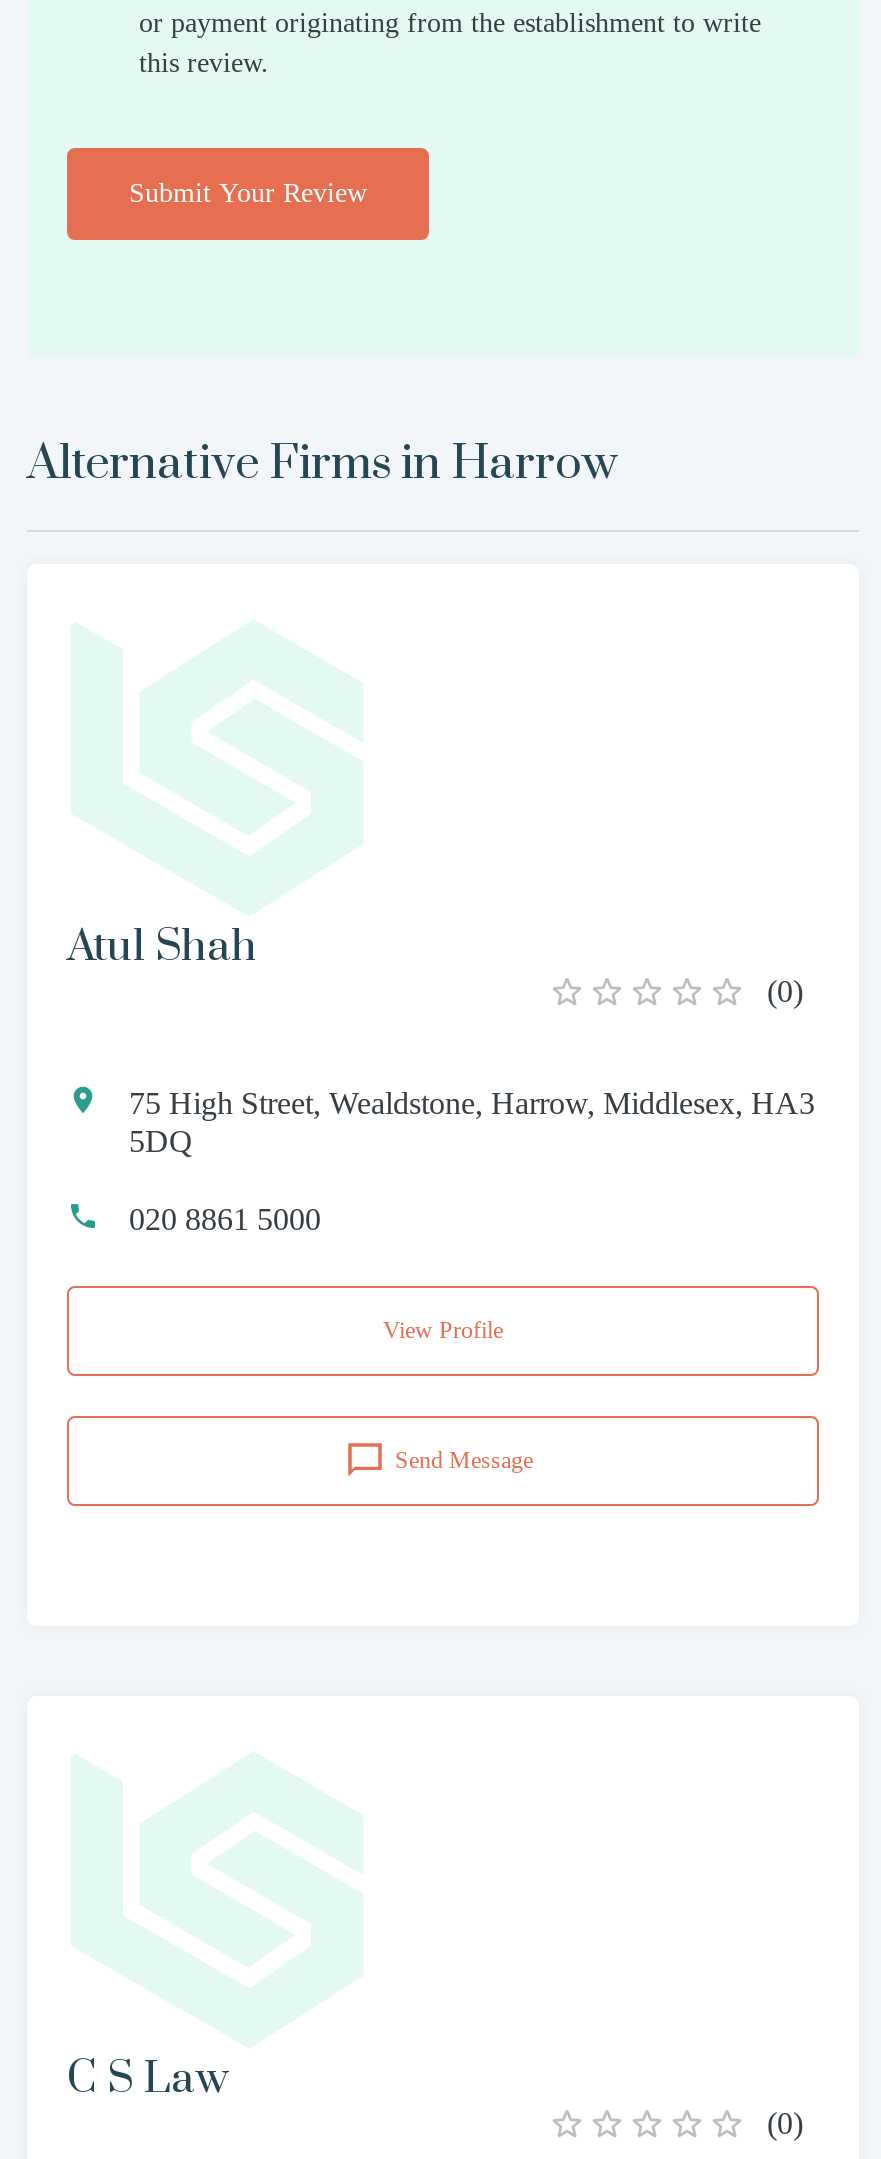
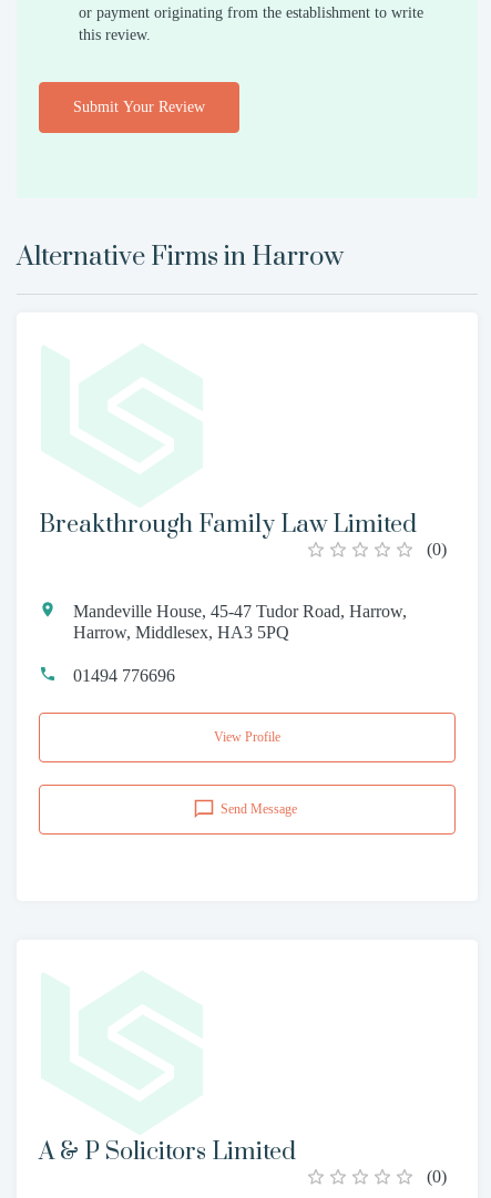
[67,919,257,973] Atul Shah -> [39,509,417,539] Breakthrough Family Law Limited
[129,1085,815,1157] 75 High Street, Wealdstone, Harrow, Middlesex, HA3 | 5DQ -> [73,601,407,641] Mandeville House, 45-47 Tudor Road, Harrow, | Harrow, Middlesex, HA3 5PQ
[129,1201,321,1235] 020 8861 5000 -> [73,666,175,685] 01494 776696
[67,2051,227,2105] C S Law -> [39,1137,296,1167] A & P Solicitors Limited

